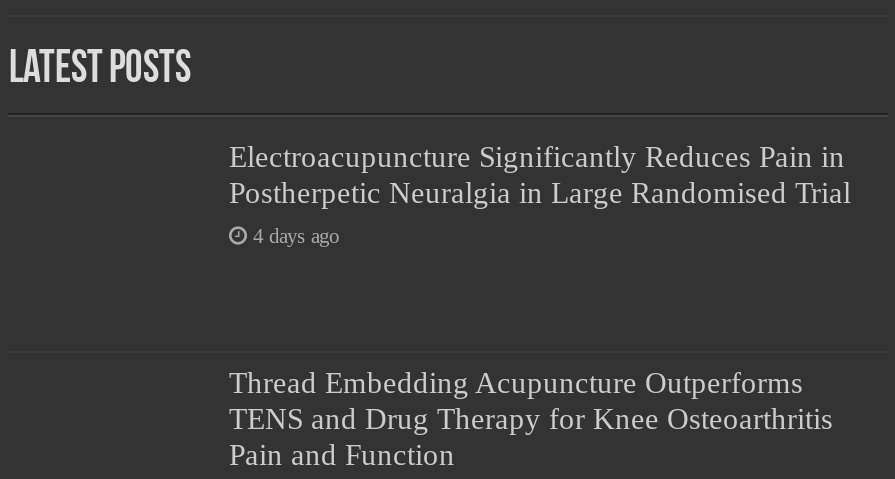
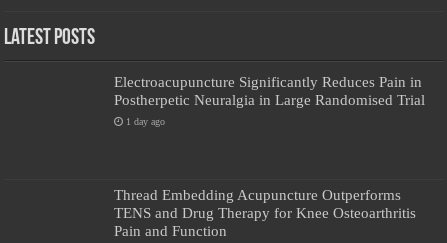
[253,225,339,247] 4 days ago -> [126,116,165,127] 1 day ago

